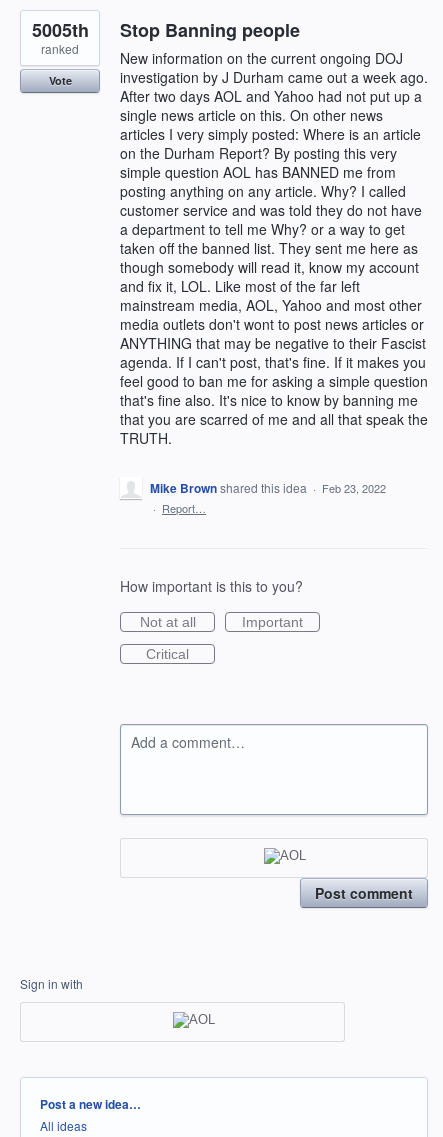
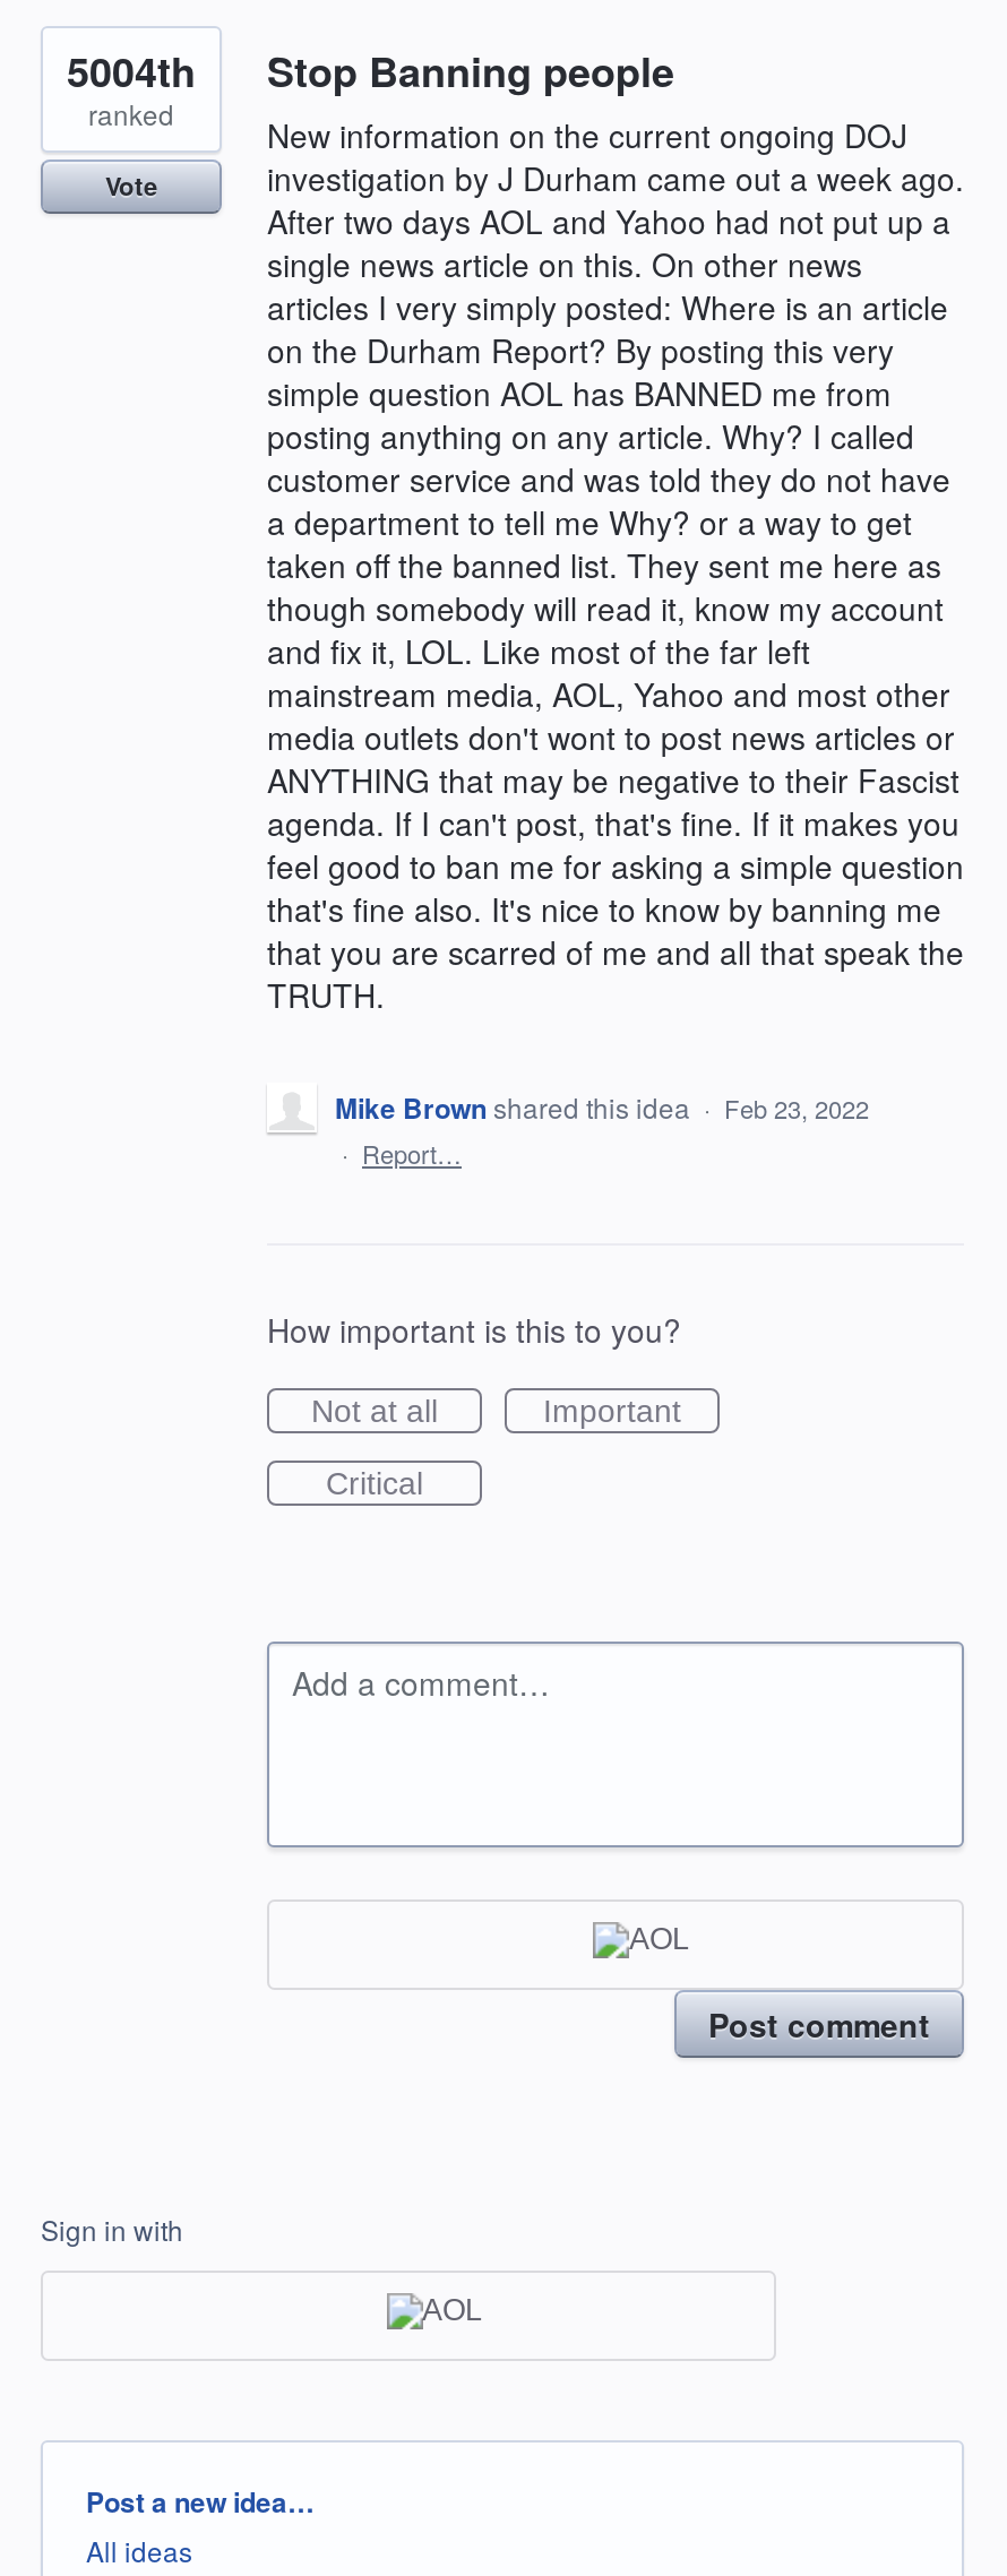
[31,17,300,43] 5005th Stop Banning people -> [67,42,674,101] 5004th Stop Banning people

